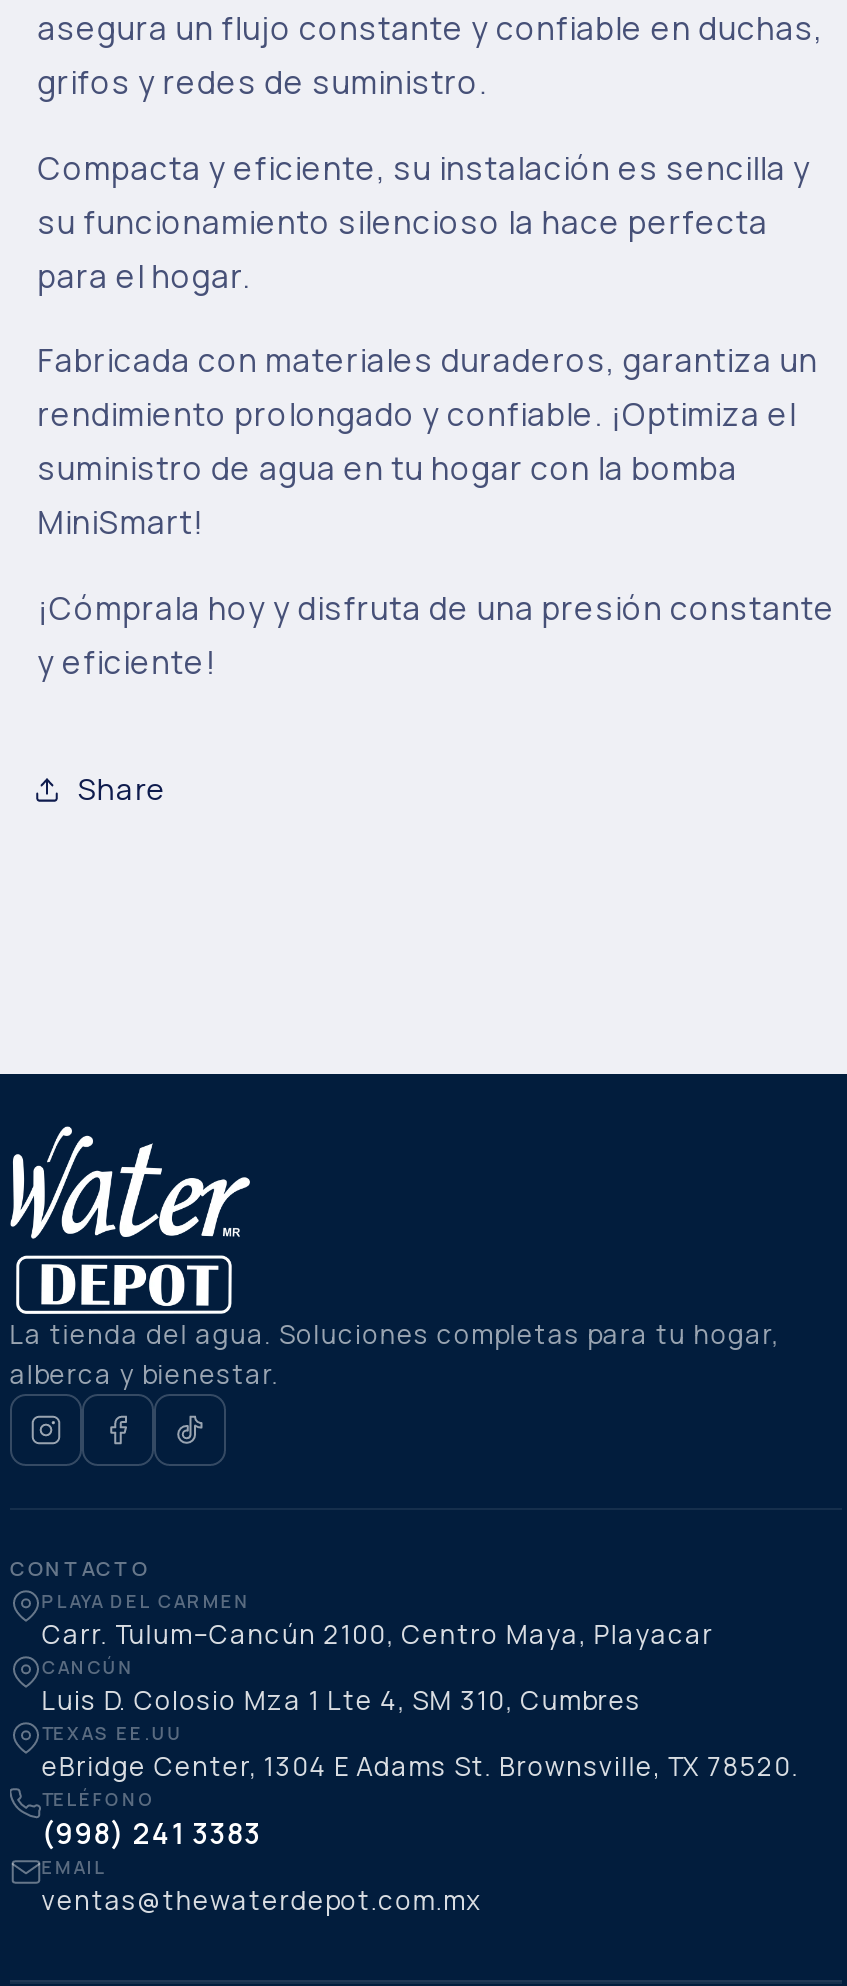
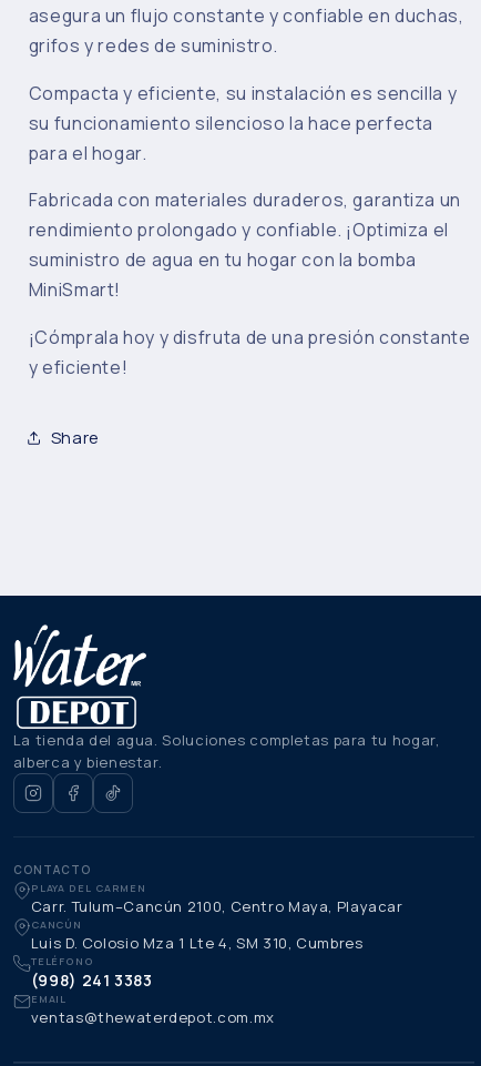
[42,1719,799,1783] TEXAS EE.UU | eBridge Center, 1304 E Adams St. Brownsville, TX 78520. -> none

